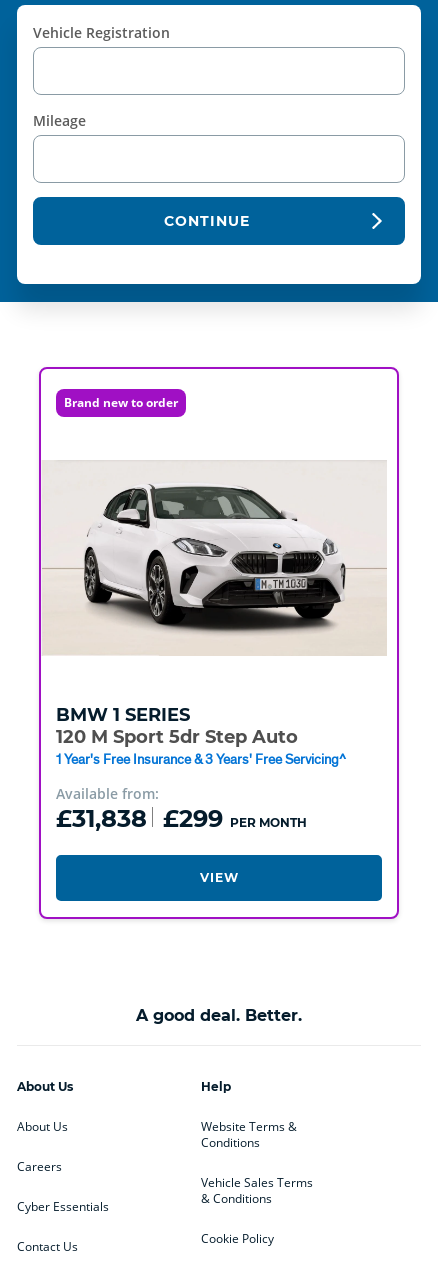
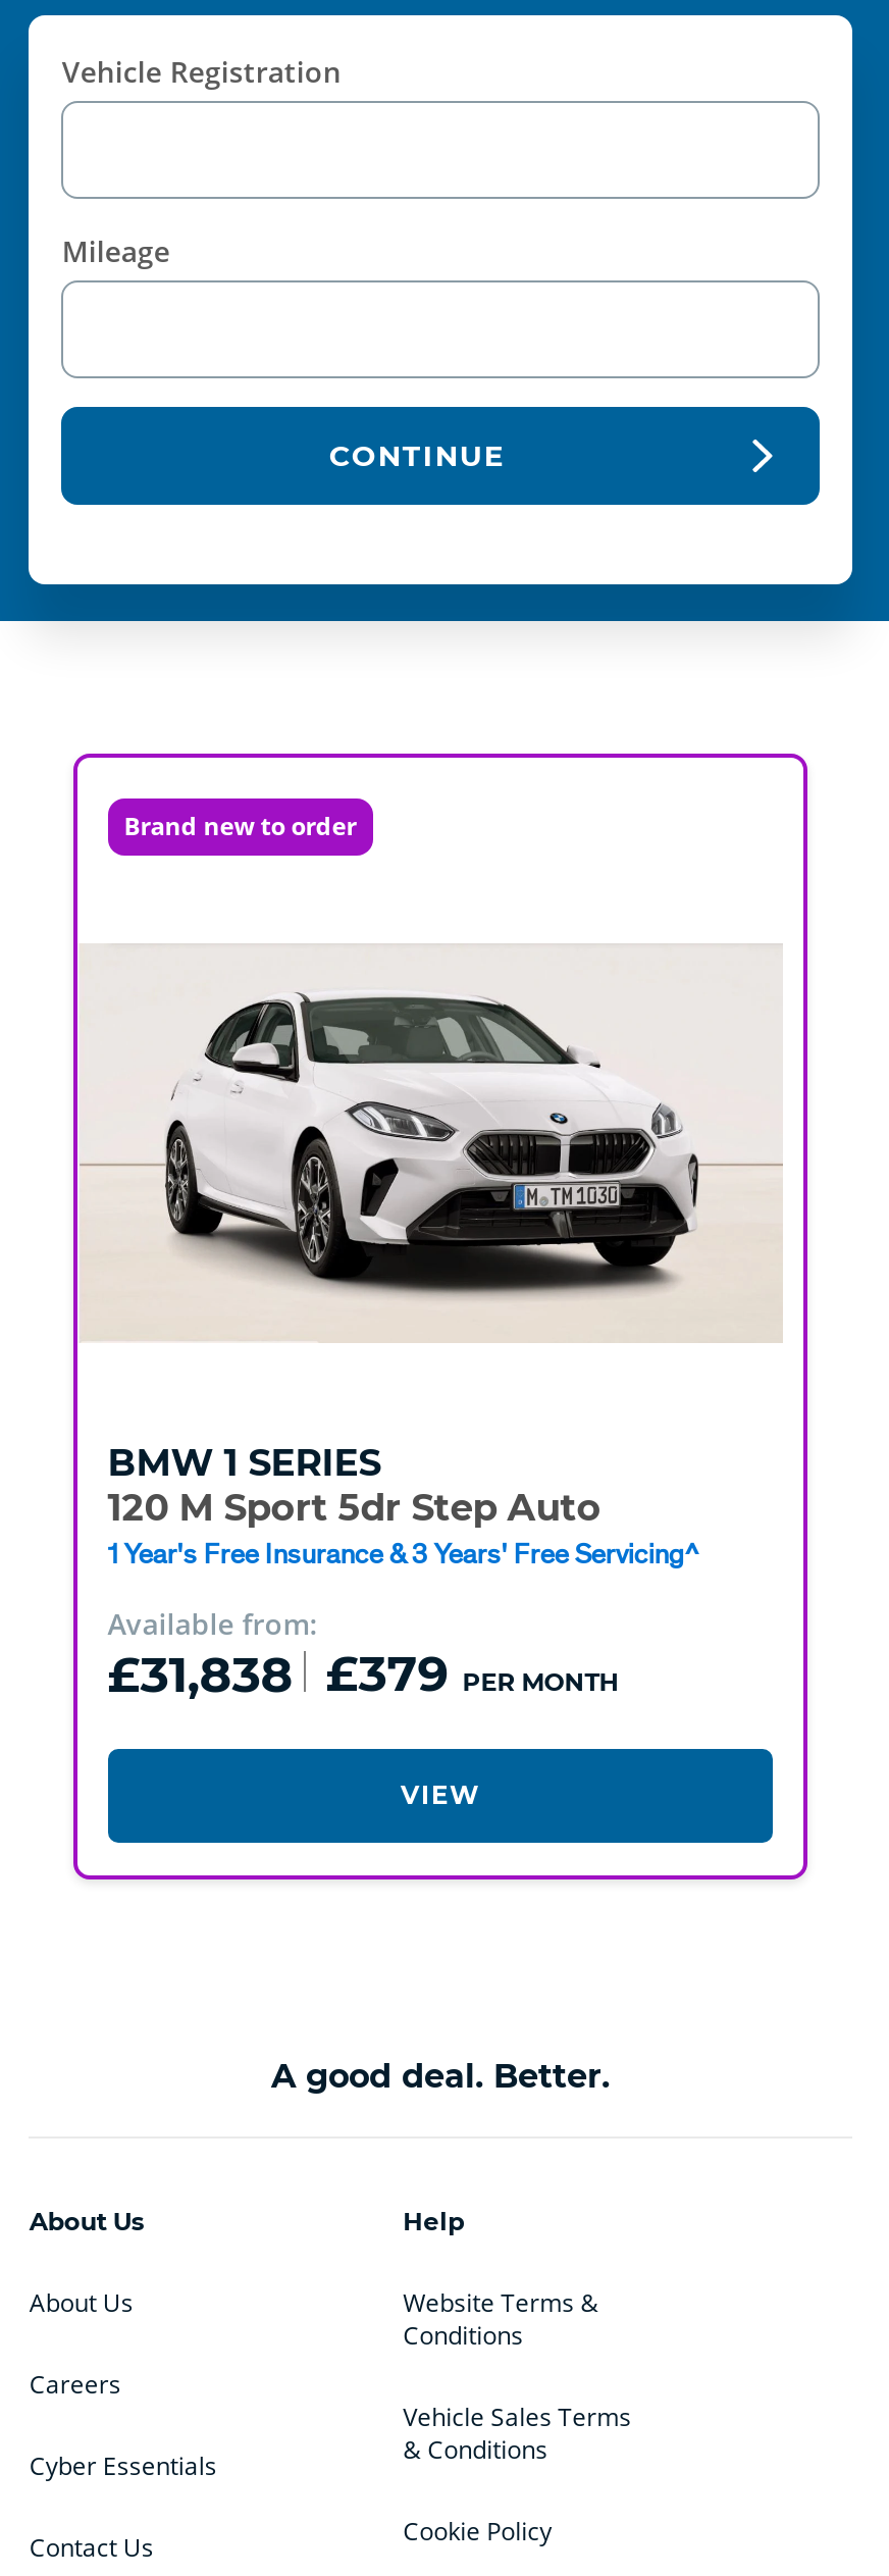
[56,804,307,833] £31,838 £299 PER MONTH -> [108,1645,619,1704] £31,838 £379 PER MONTH

